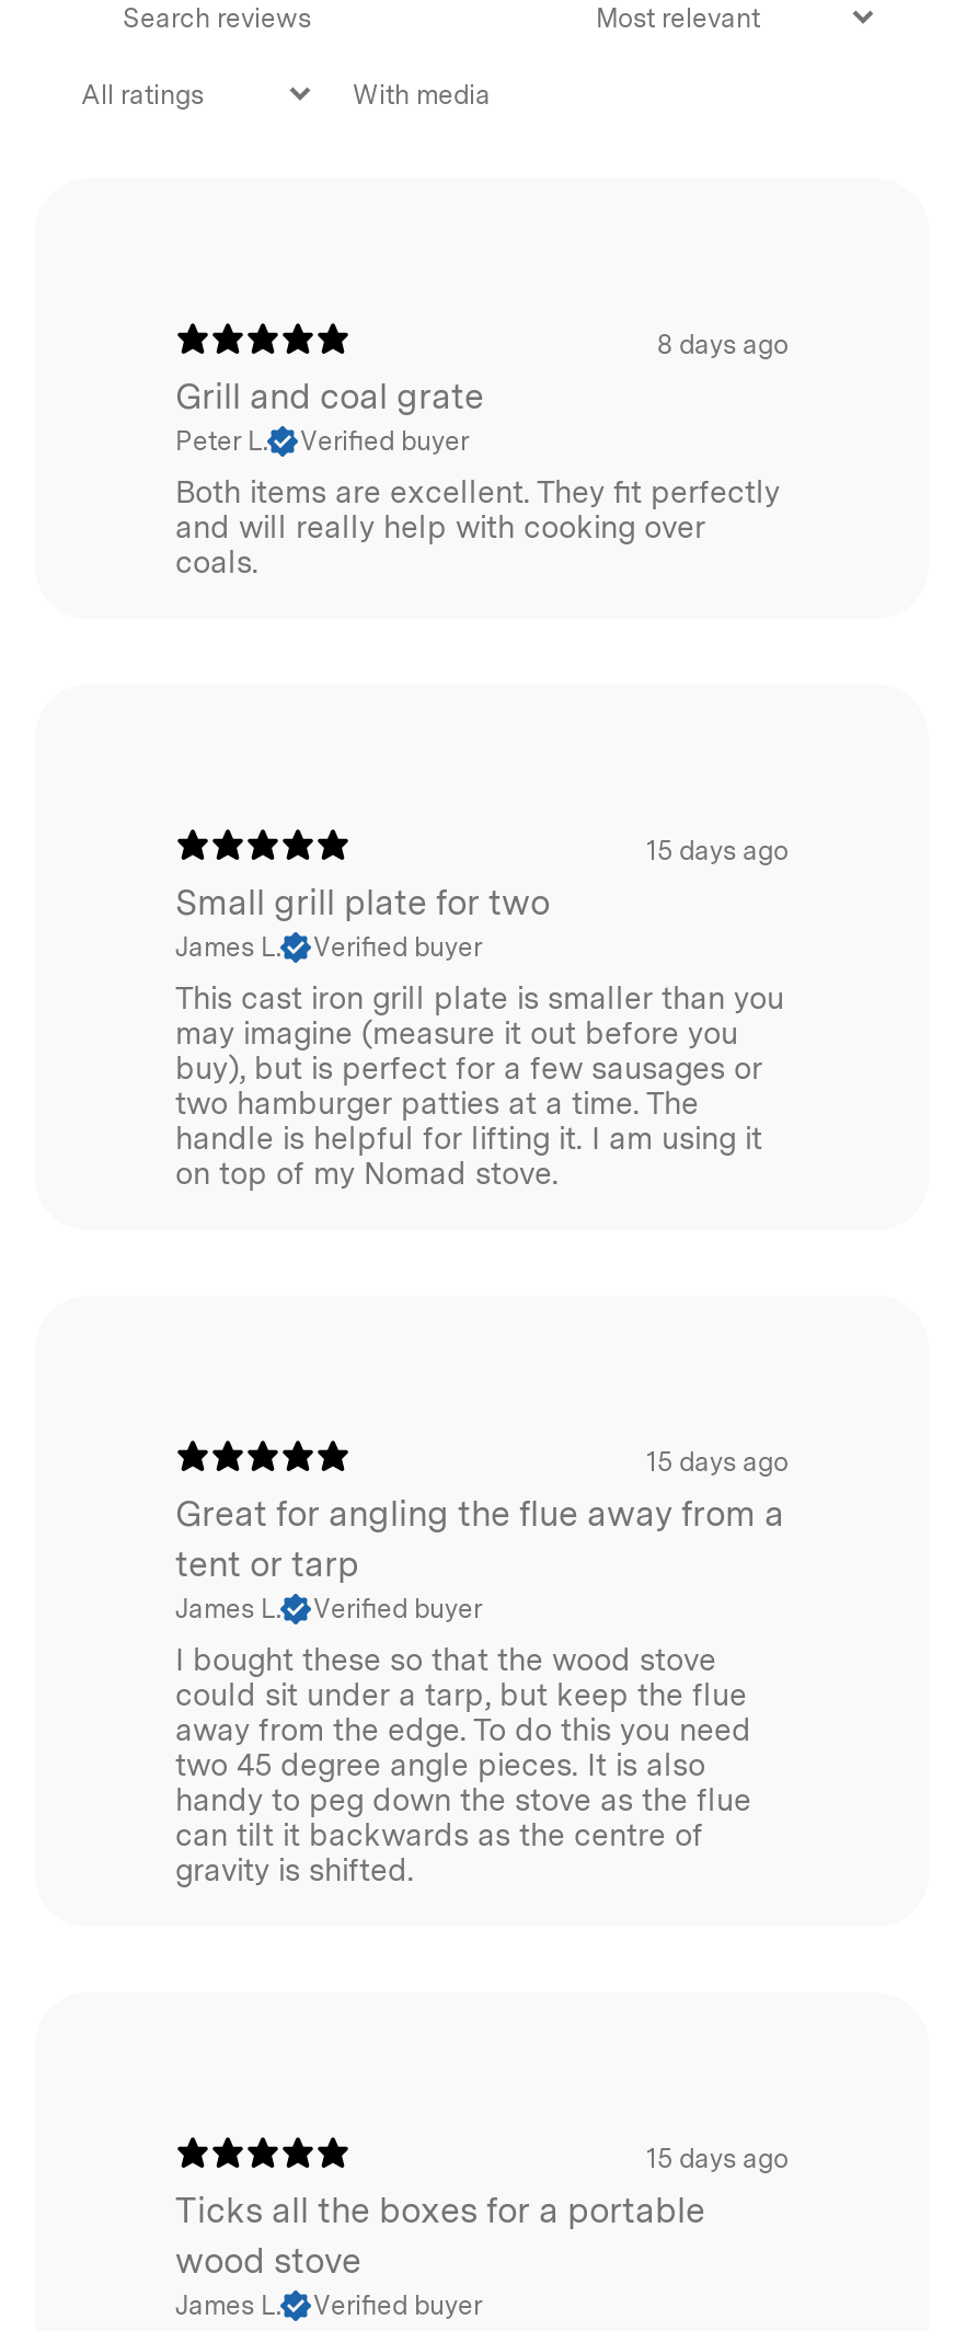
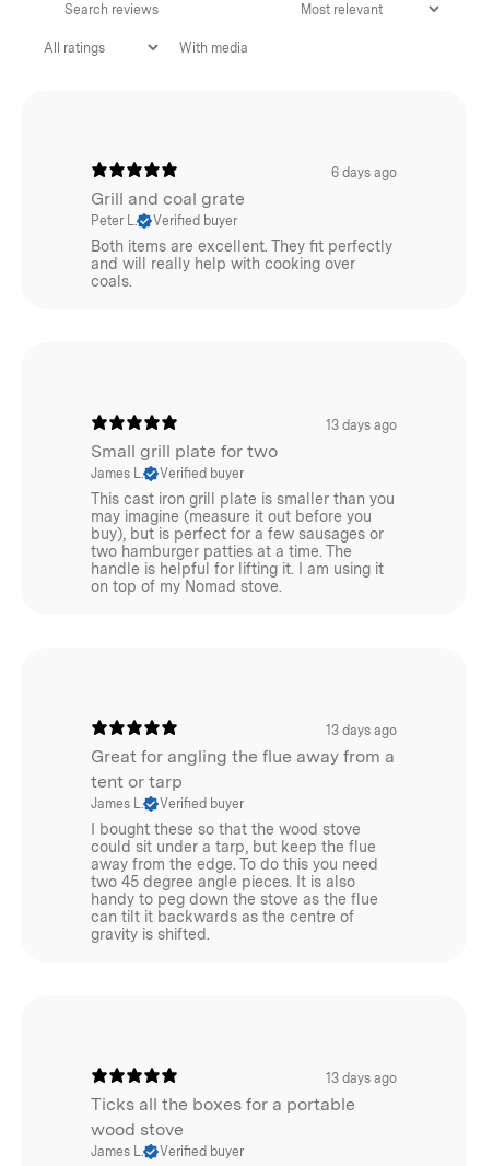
[657,327,789,360] 8 days ago -> [331,164,397,180] 6 days ago
[646,833,789,866] 15 days ago -> [326,417,397,433] 13 days ago
[646,1444,789,1477] 15 days ago -> [326,722,397,738] 13 days ago
[646,2141,789,2174] 15 days ago -> [326,1070,397,1086] 13 days ago

